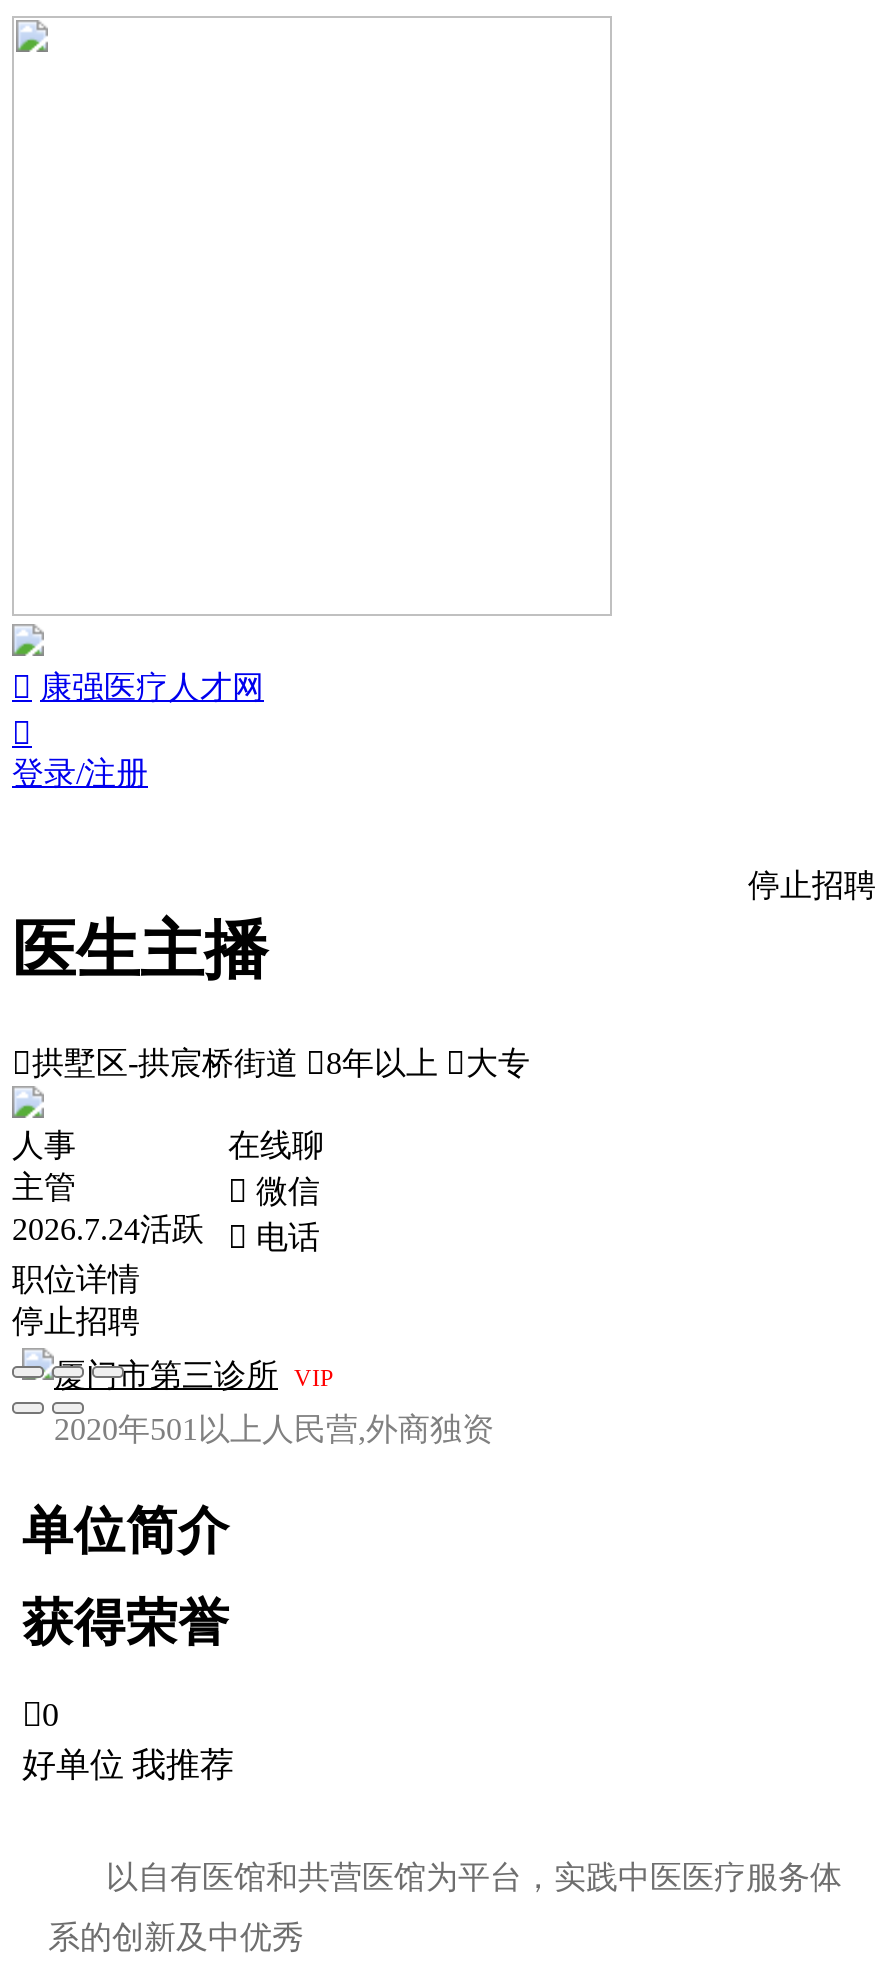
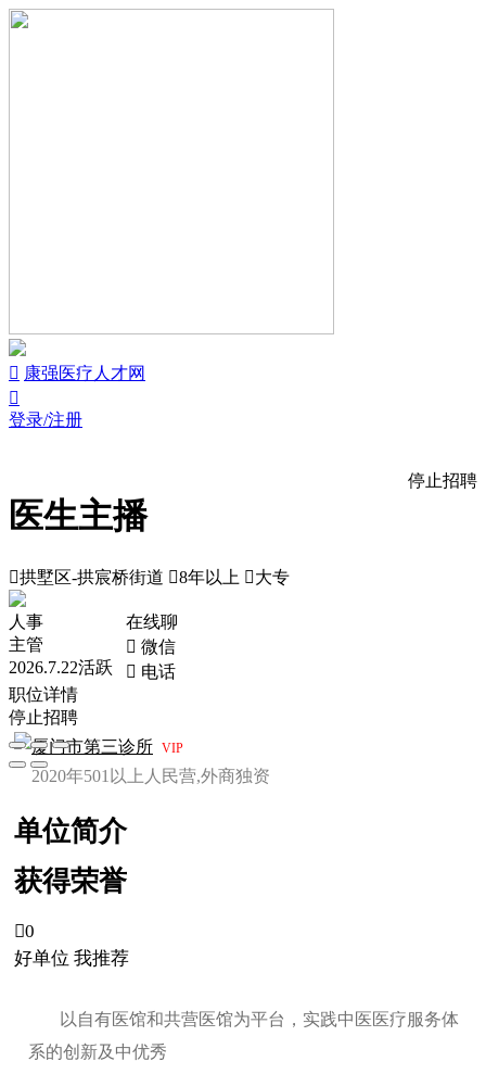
[12,1212,204,1246] 2026.7.24活跃 -> [9,658,113,676] 2026.7.22活跃

